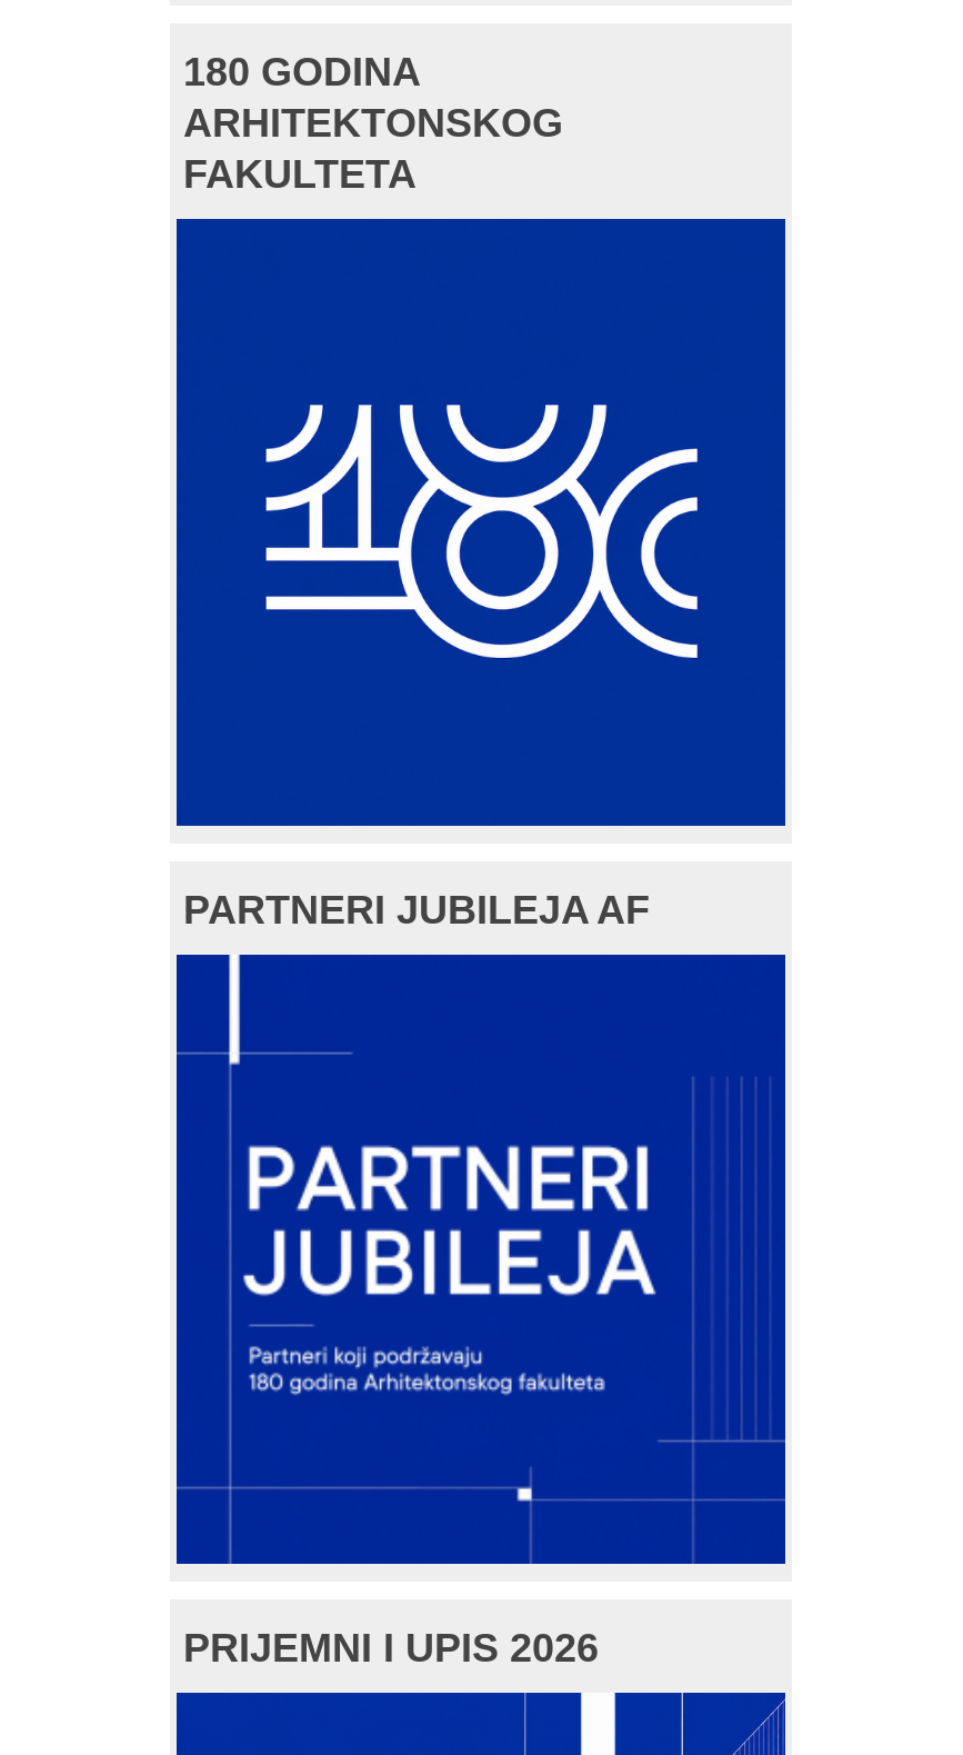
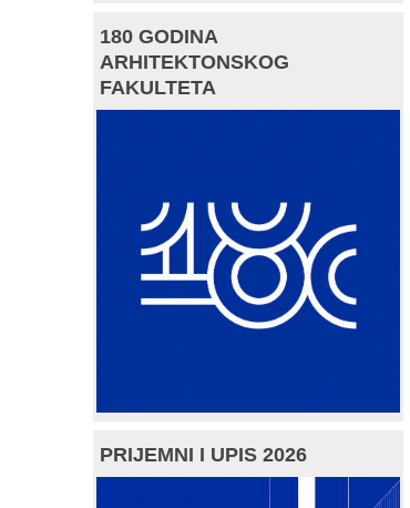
[183,888,650,933] PARTNERI JUBILEJA AF -> none
[223,957,654,1557] [image] -> none

